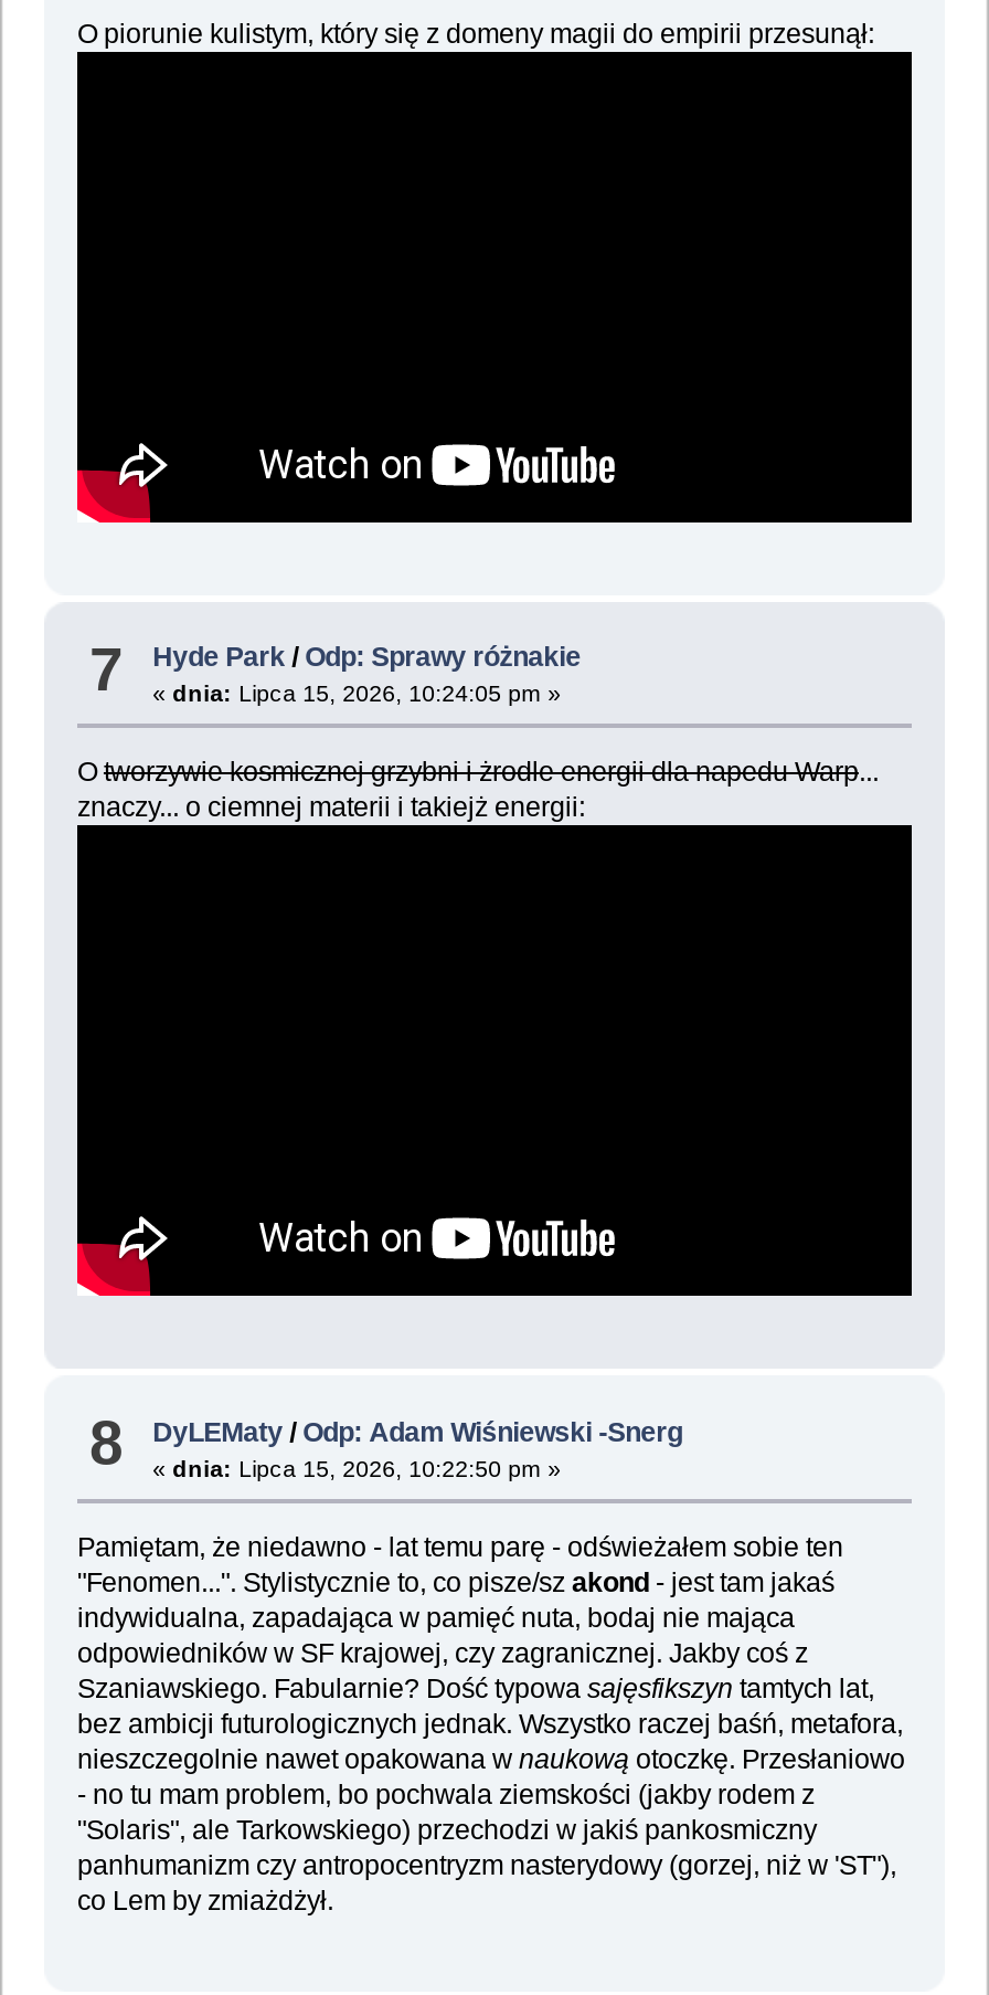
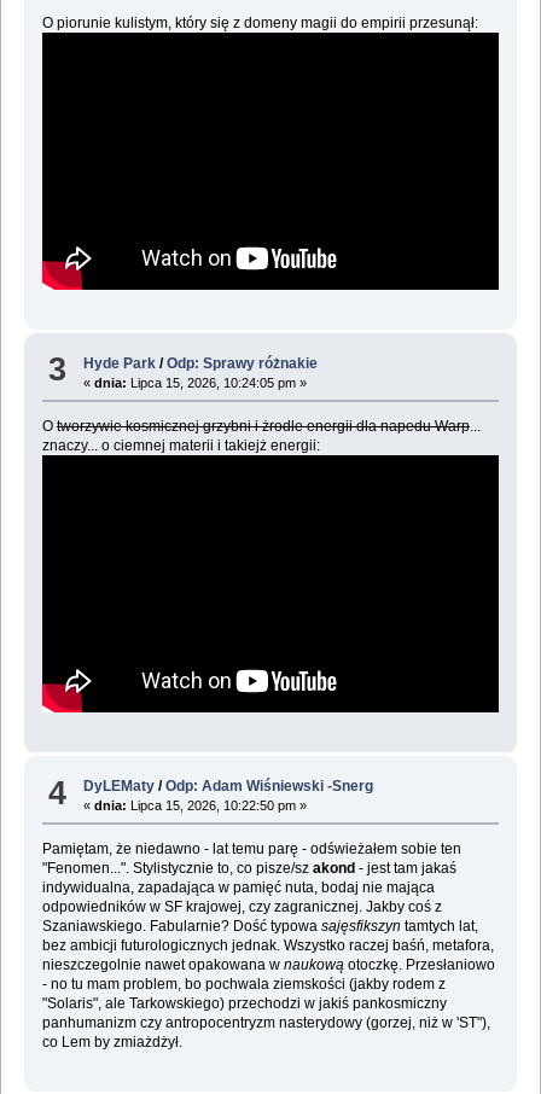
[89,635,581,707] 7 Hyde Park / Odp: Sprawy różnakie «dnia: Lipca 15, 2026, 10:24:05 pm » -> [49,351,318,390] 3 Hyde Park / Odp: Sprawy różnakie «dnia: Lipca 15, 2026, 10:24:05 pm »
[89,1409,683,1480] 8 DyLEMaty / Odp: Adam Wiśniewski -Snerg «dnia: Lipca 15, 2026, 10:22:50 pm » -> [49,774,373,813] 4 DyLEMaty / Odp: Adam Wiśniewski -Snerg «dnia: Lipca 15, 2026, 10:22:50 pm »

